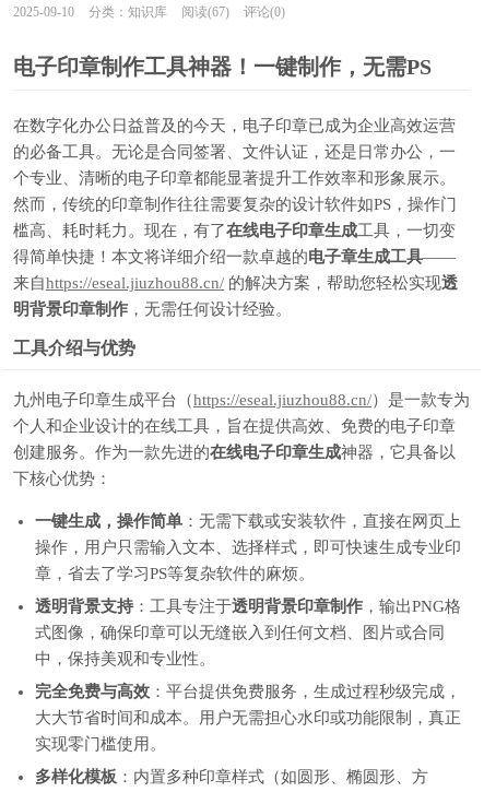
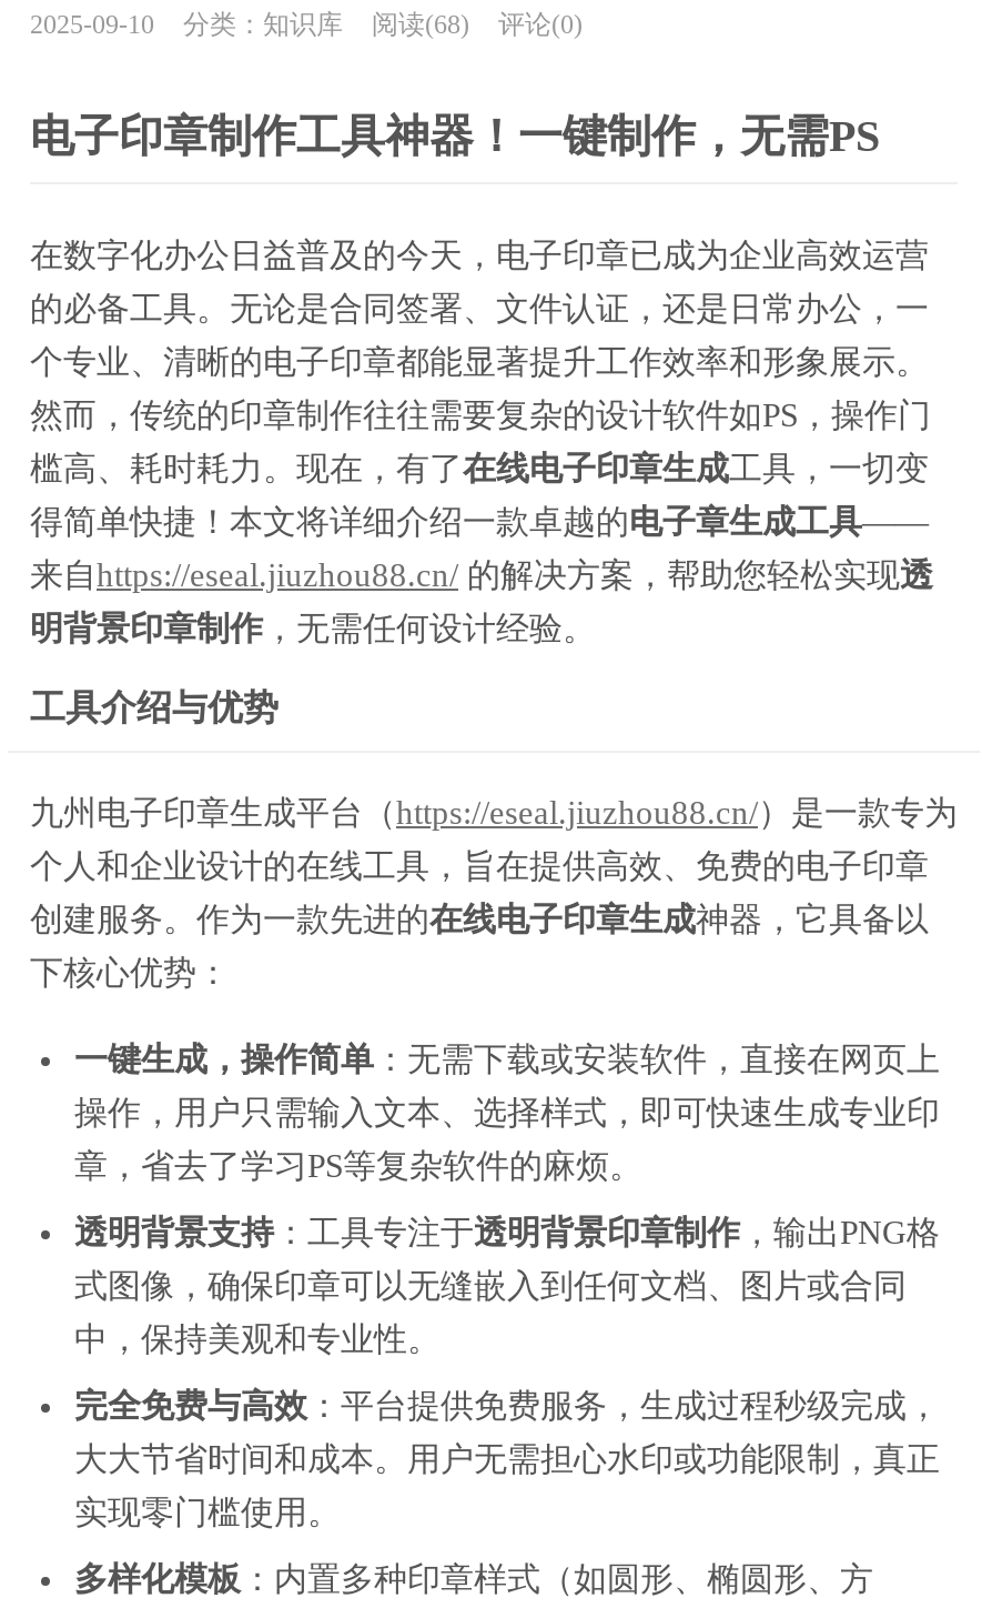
[13,4,285,20] 2025-09-10 分类：知识库 阅读(67) 评论(0) -> [30,9,583,40] 2025-09-10 分类：知识库 阅读(68) 评论(0)

